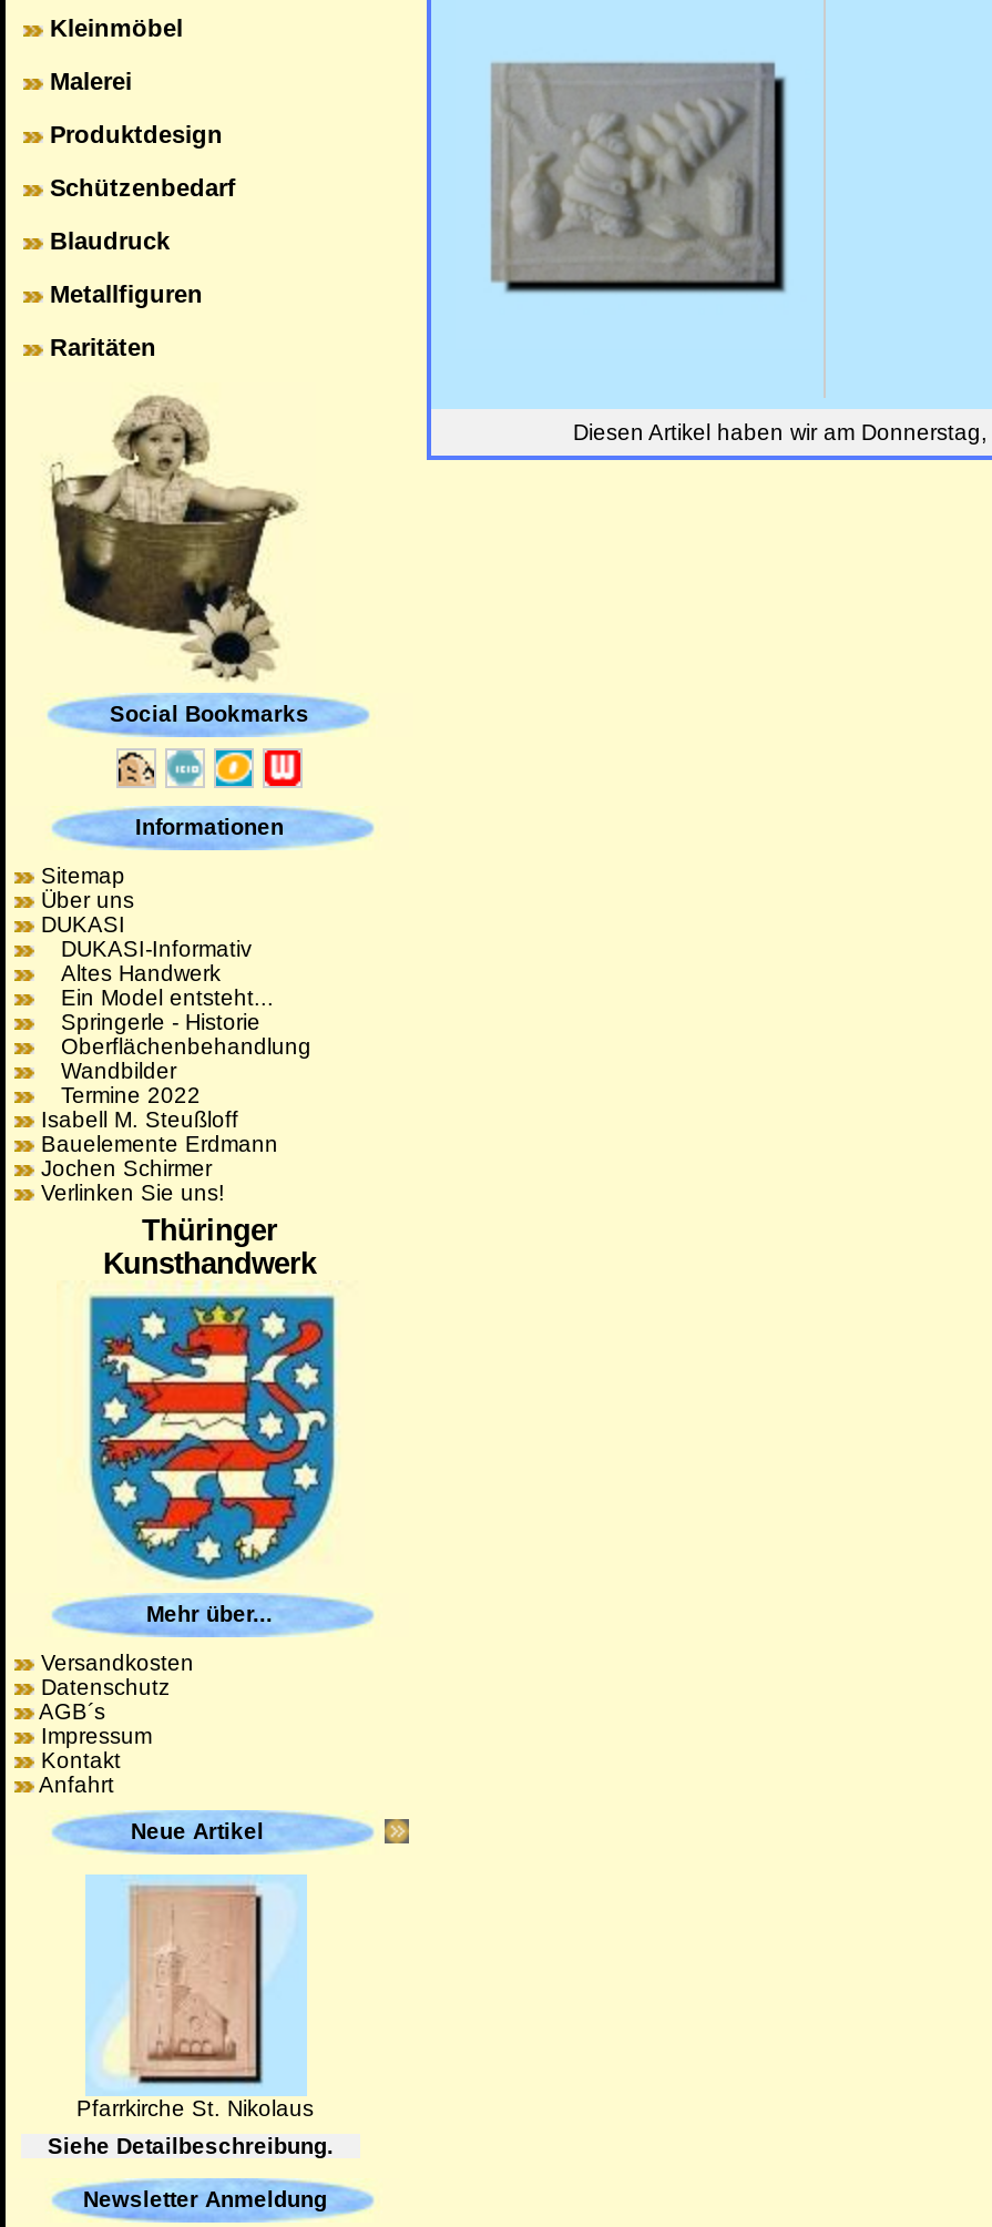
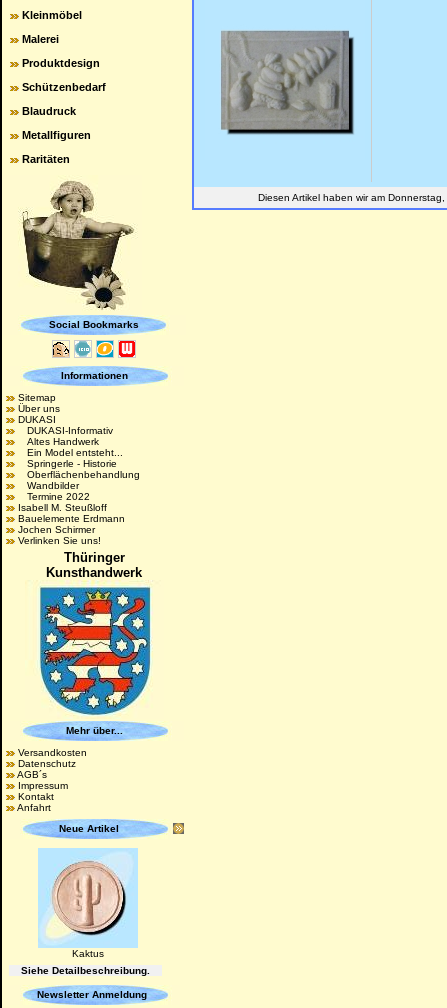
[76,1883,314,2121] [image] | Pfarrkirche St. Nikolaus -> [51,853,127,959] [image] | Kaktus

